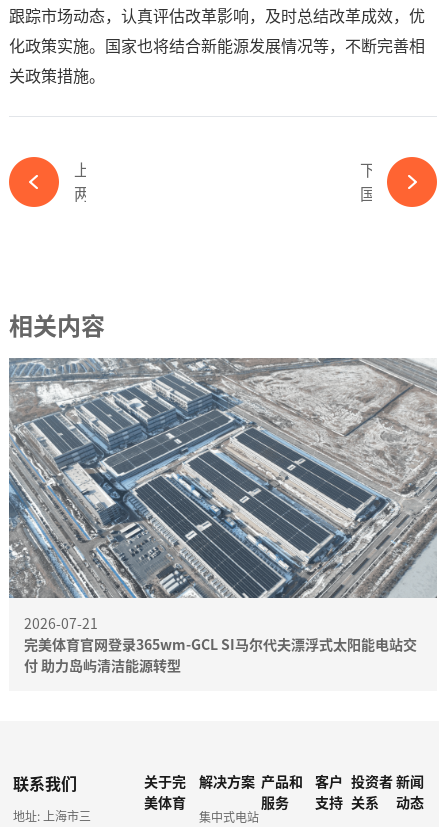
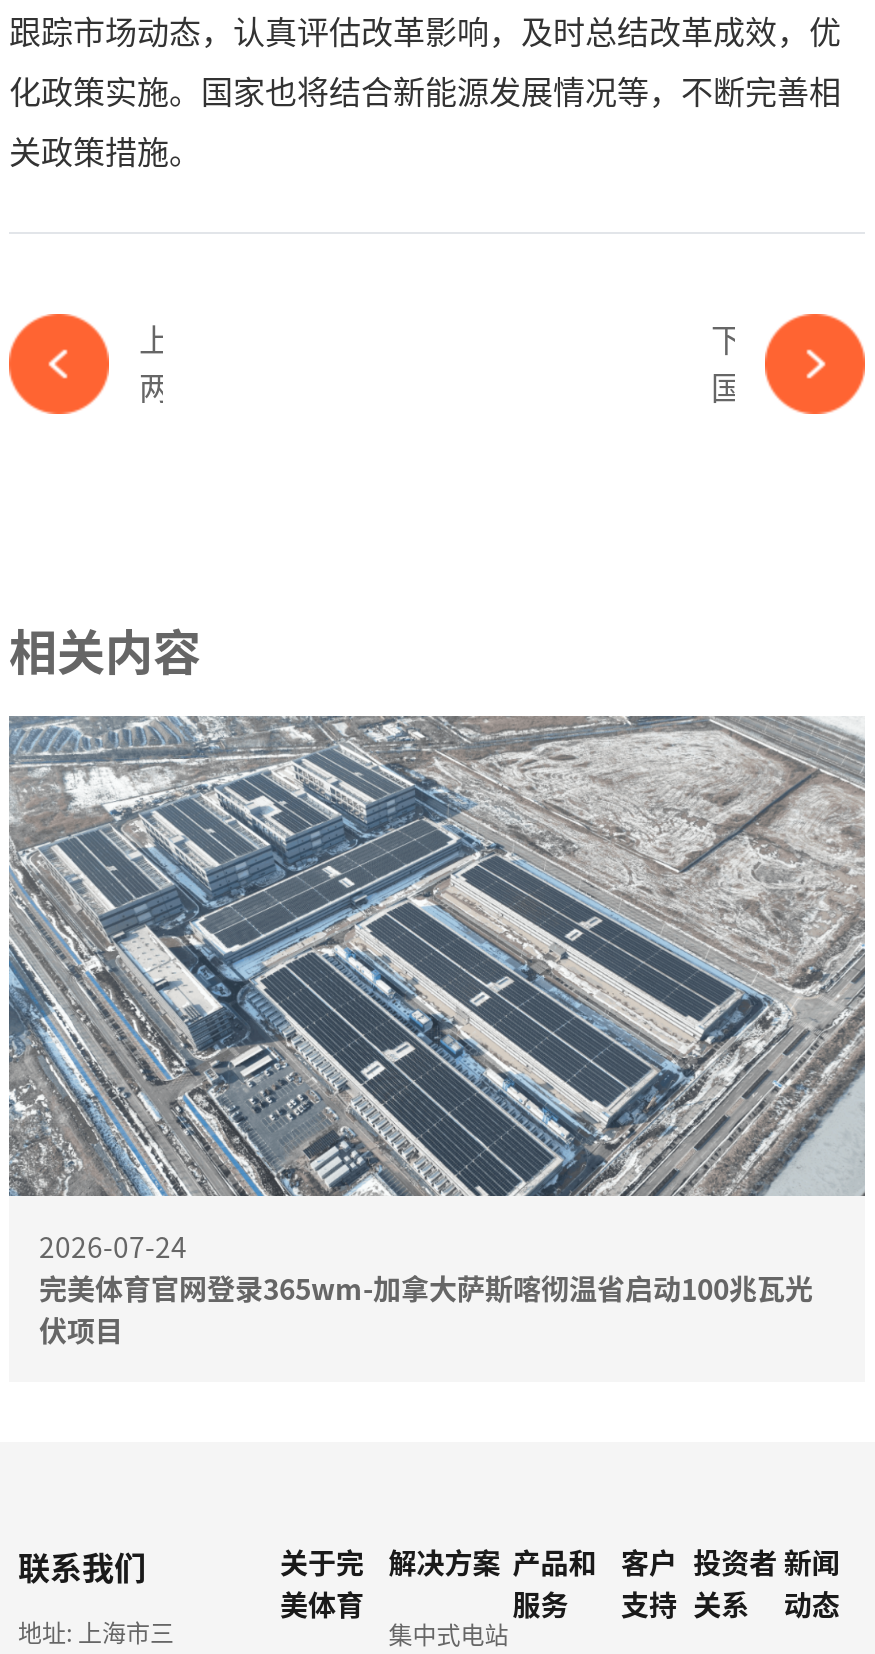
[24,613,417,675] 2026-07-21 | 完美体育官网登录365wm-GCL SI马尔代夫漂浮式太阳能电站交 | 付 助力岛屿清洁能源转型 -> [39,1226,813,1350] 2026-07-24 | 完美体育官网登录365wm-加拿大萨斯喀彻温省启动100兆瓦光 | 伏项目

